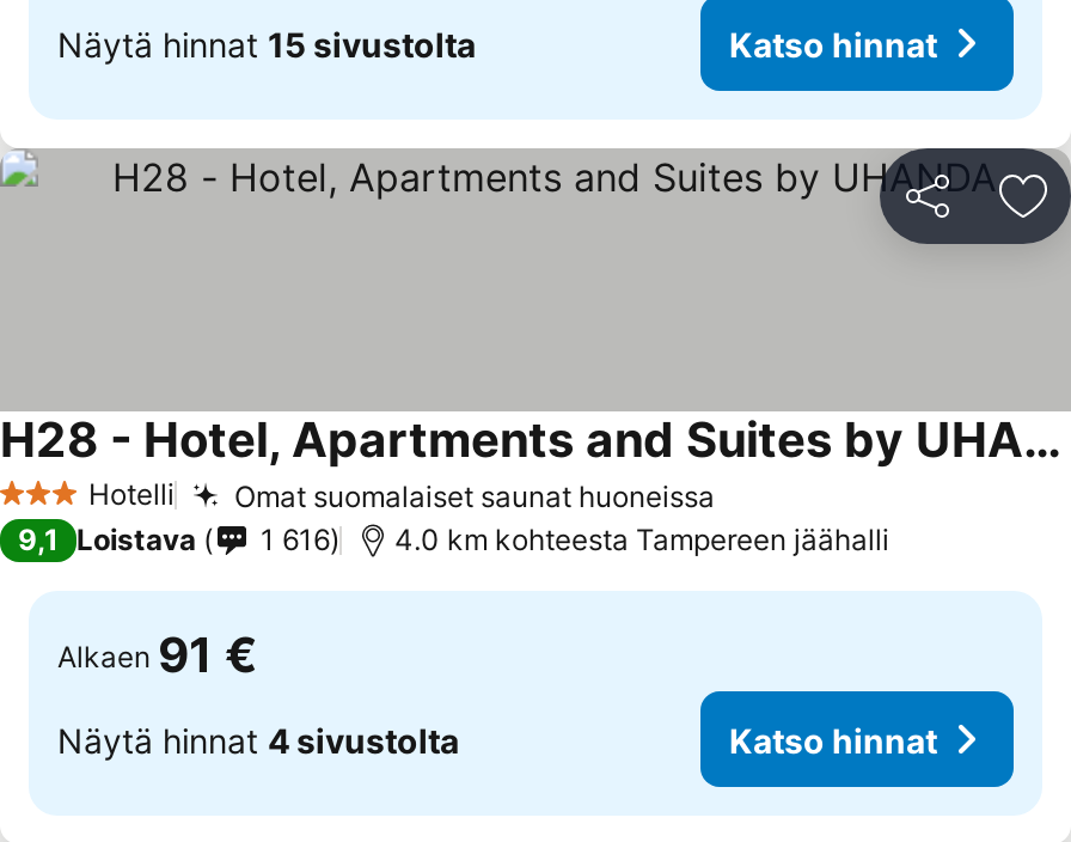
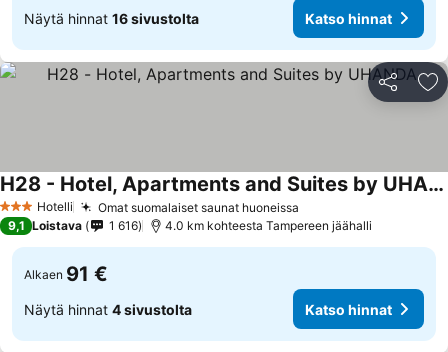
[57,23,476,63] Näytä hinnat 15 sivustolta -> [24,9,199,26] Näytä hinnat 16 sivustolta

